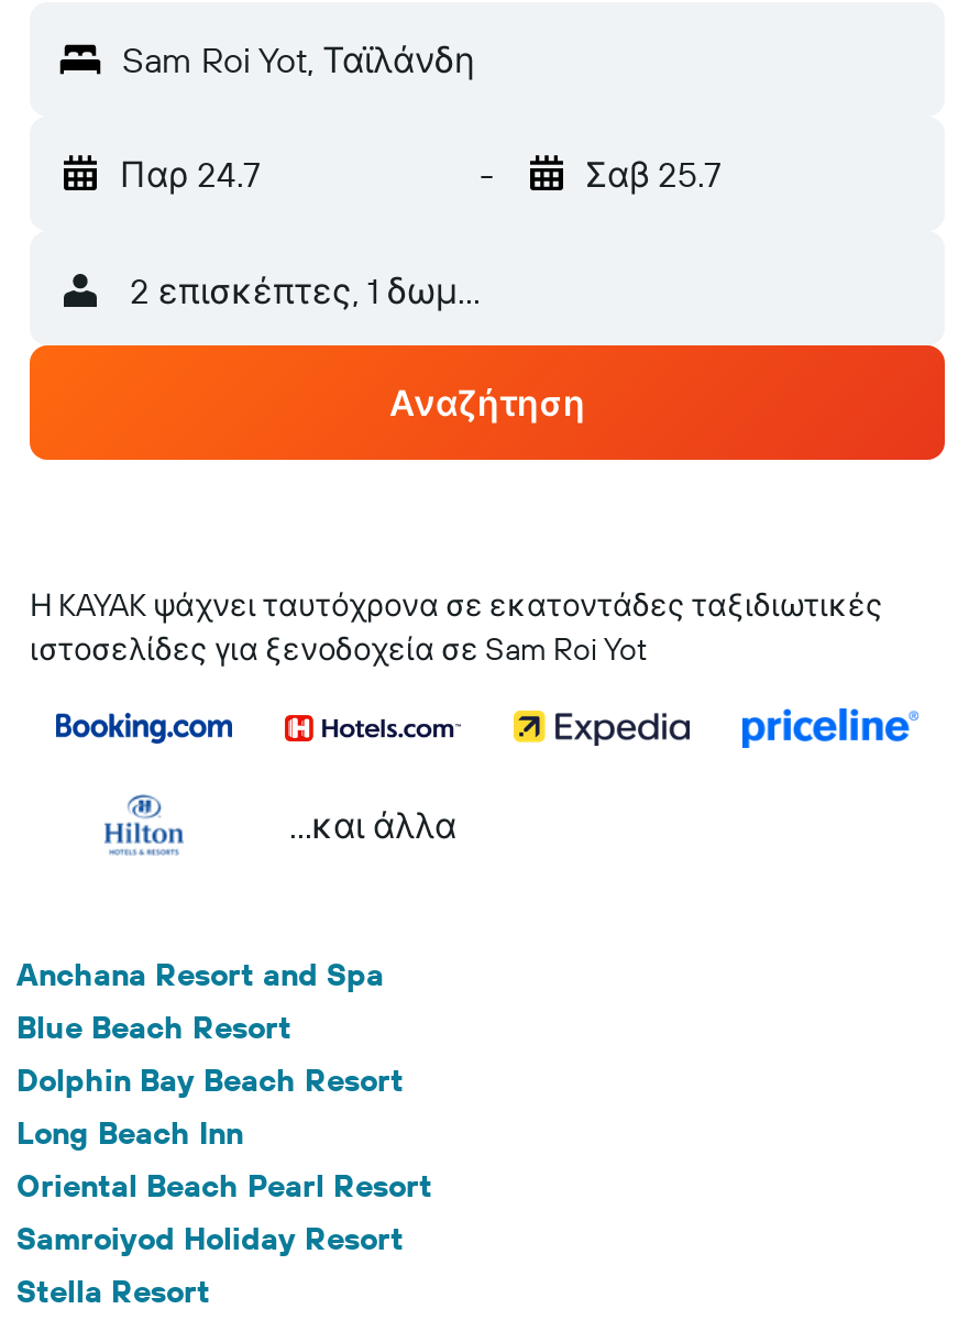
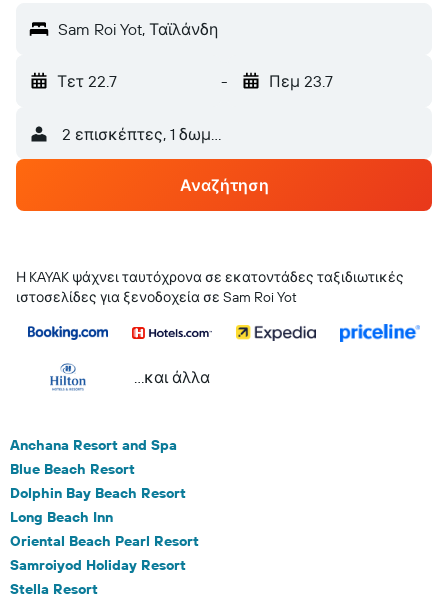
[120,152,261,196] Παρ 24.7 -> [57,71,117,91] Τετ 22.7
[585,152,722,196] Σαβ 25.7 -> [268,71,332,91] Πεμ 23.7

